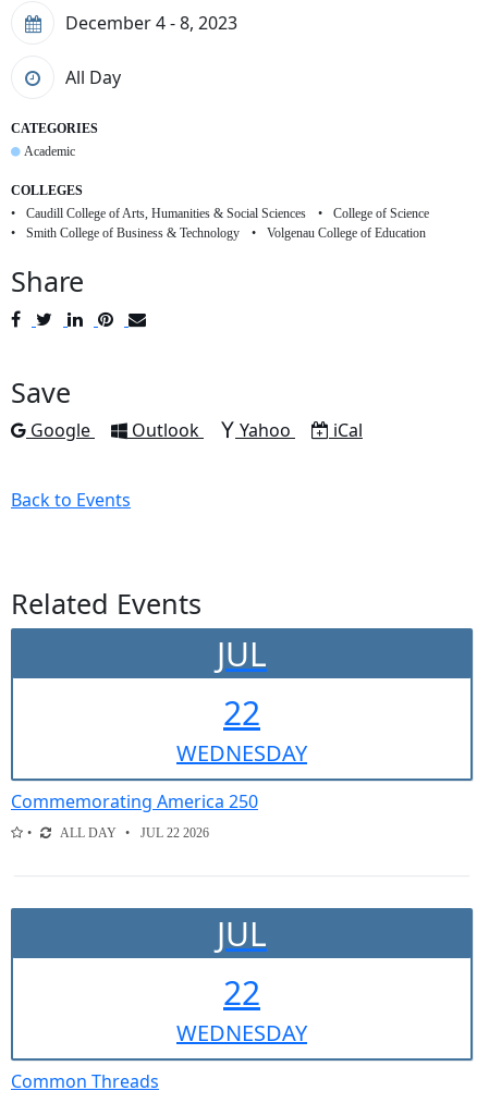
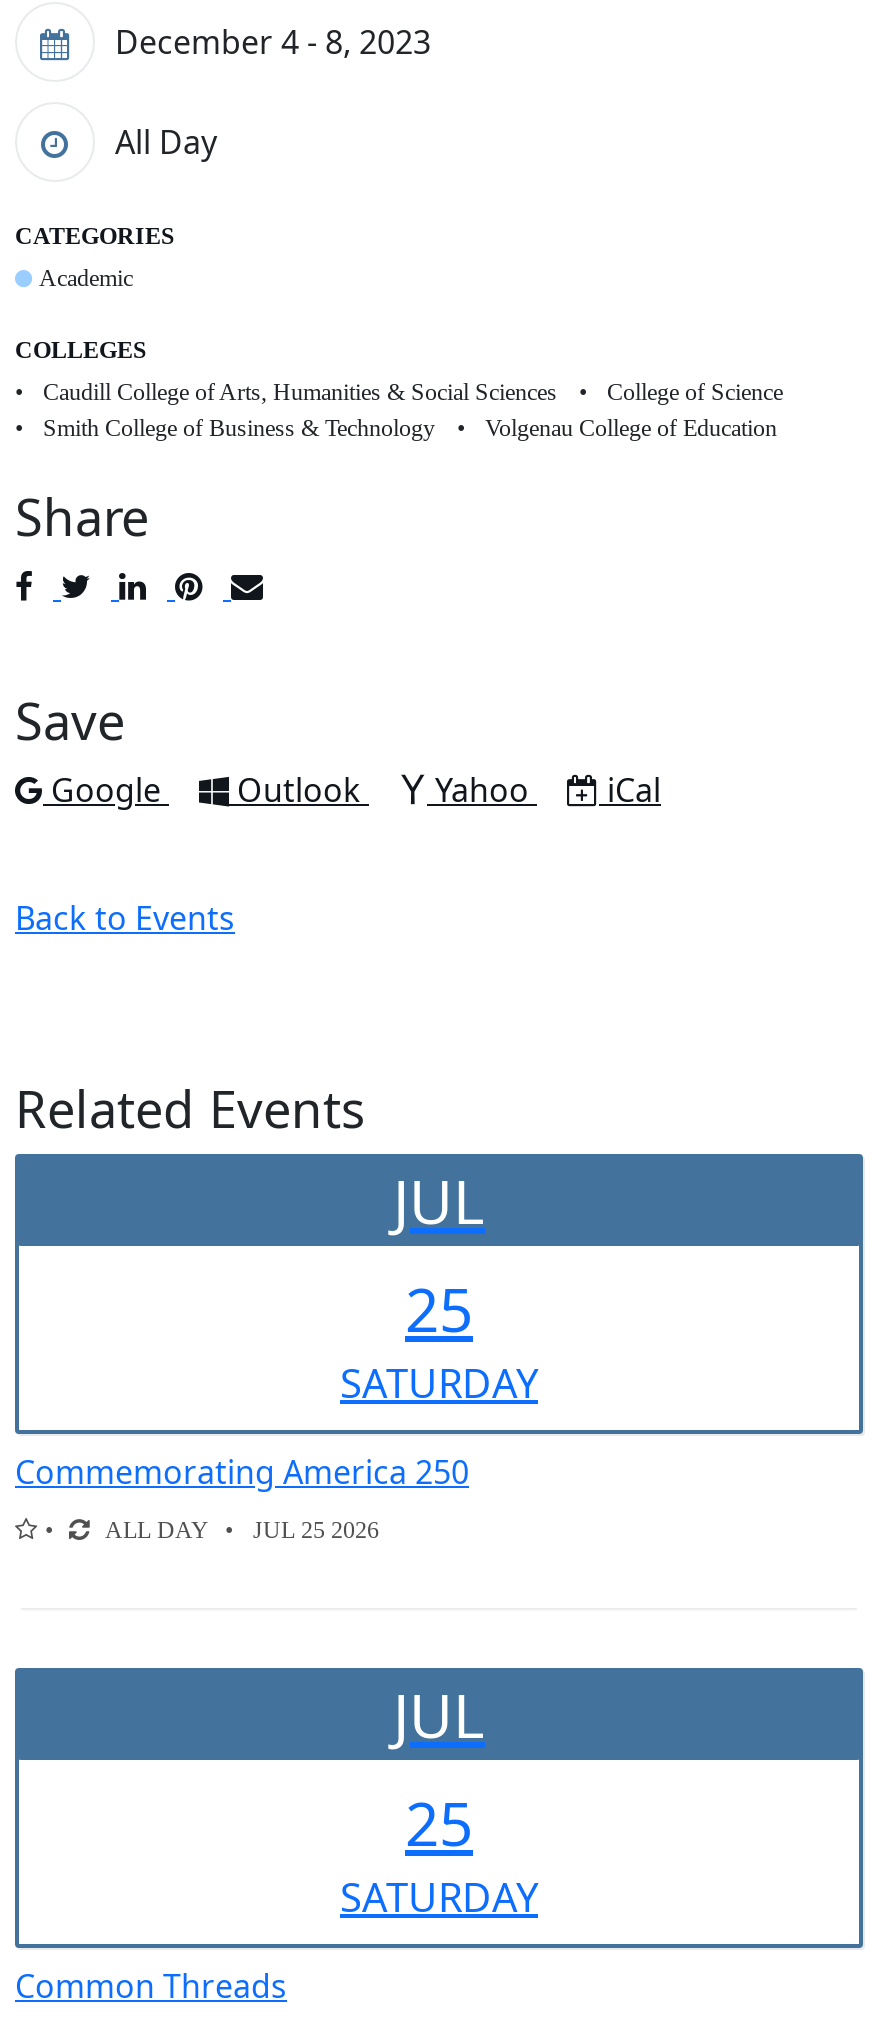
[176,690,307,768] 22 | WEDNESDAY -> [340,1268,538,1410] 25 | SATURDAY
[60,826,209,841] ALL DAY JUL 22 2026 -> [105,1517,379,1545] ALL DAY JUL 25 2026
[176,970,307,1047] 22 | WEDNESDAY -> [340,1782,538,1924] 25 | SATURDAY

